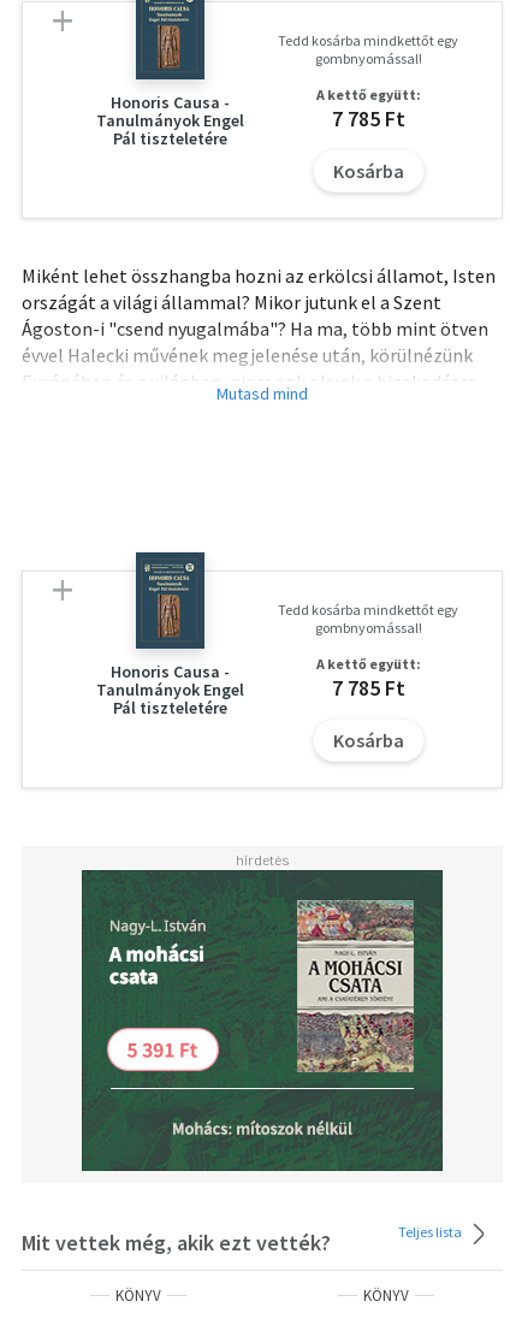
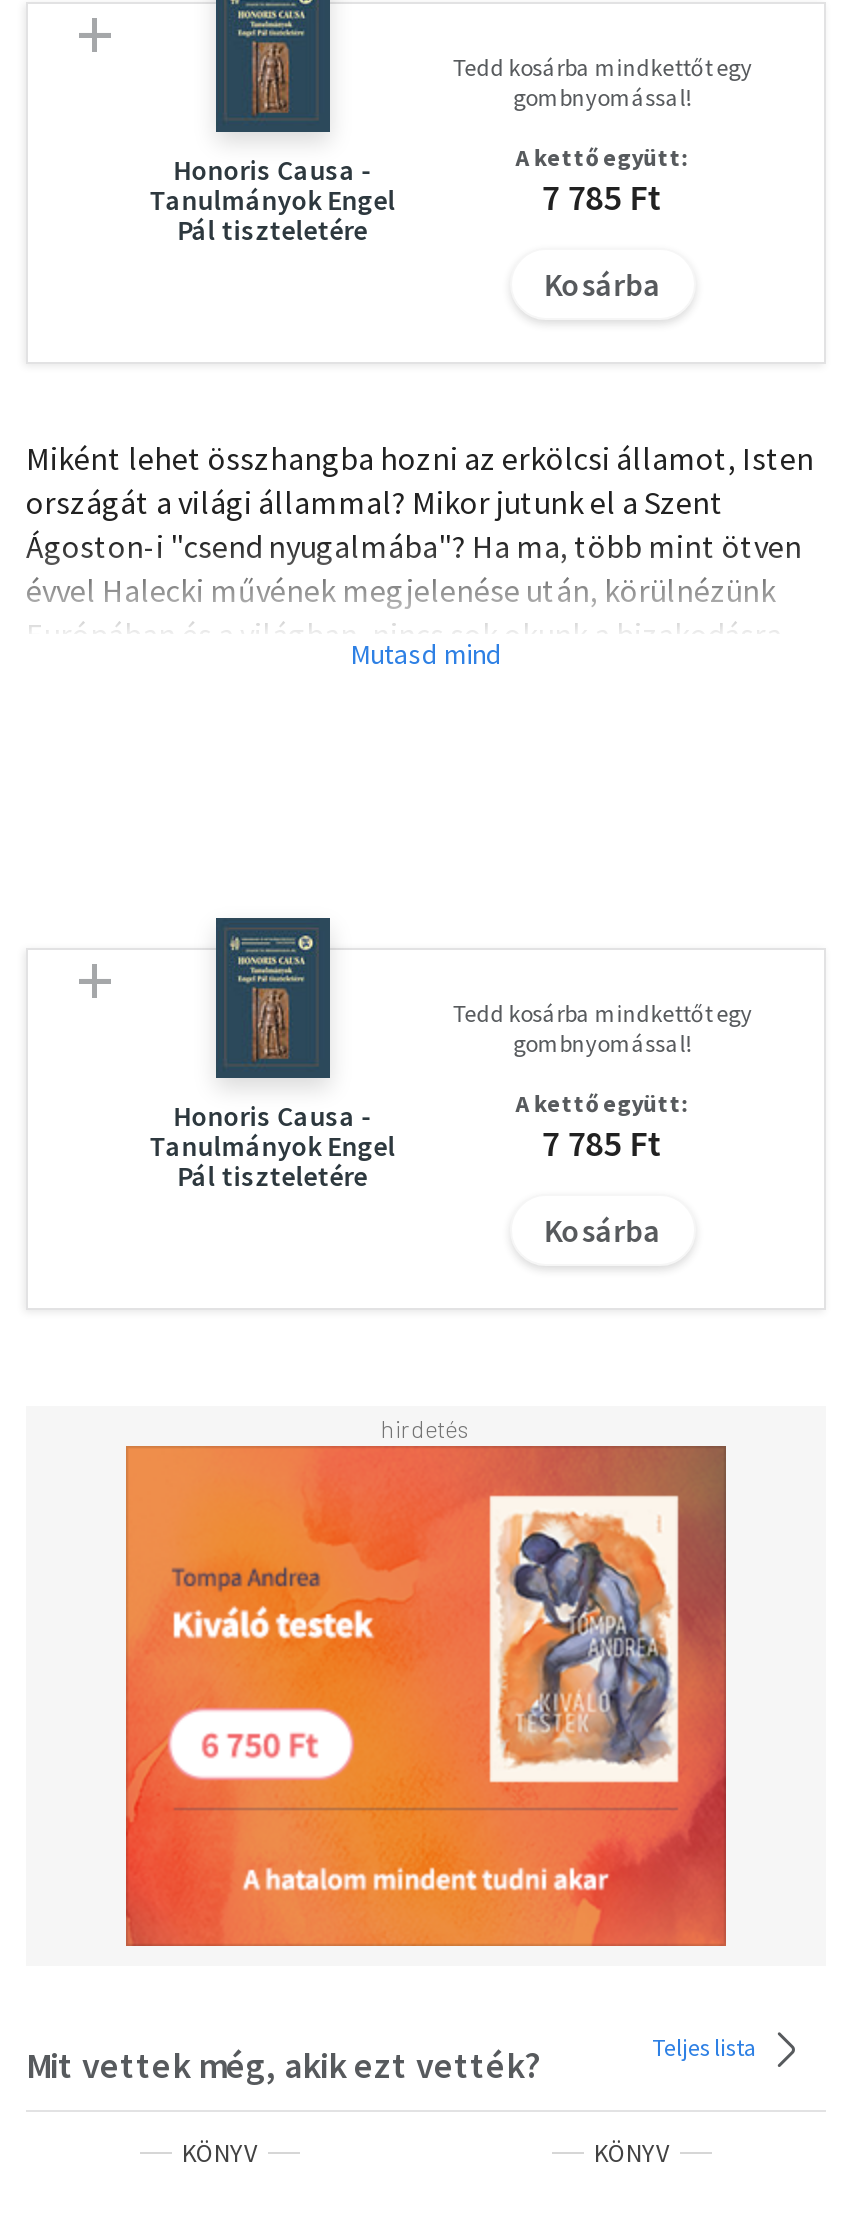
[81,869,444,1172] [image] -> [124,1444,728,1948] [image]

